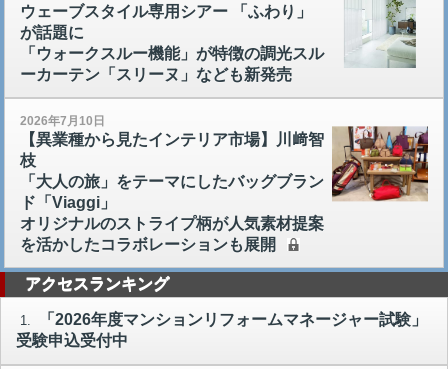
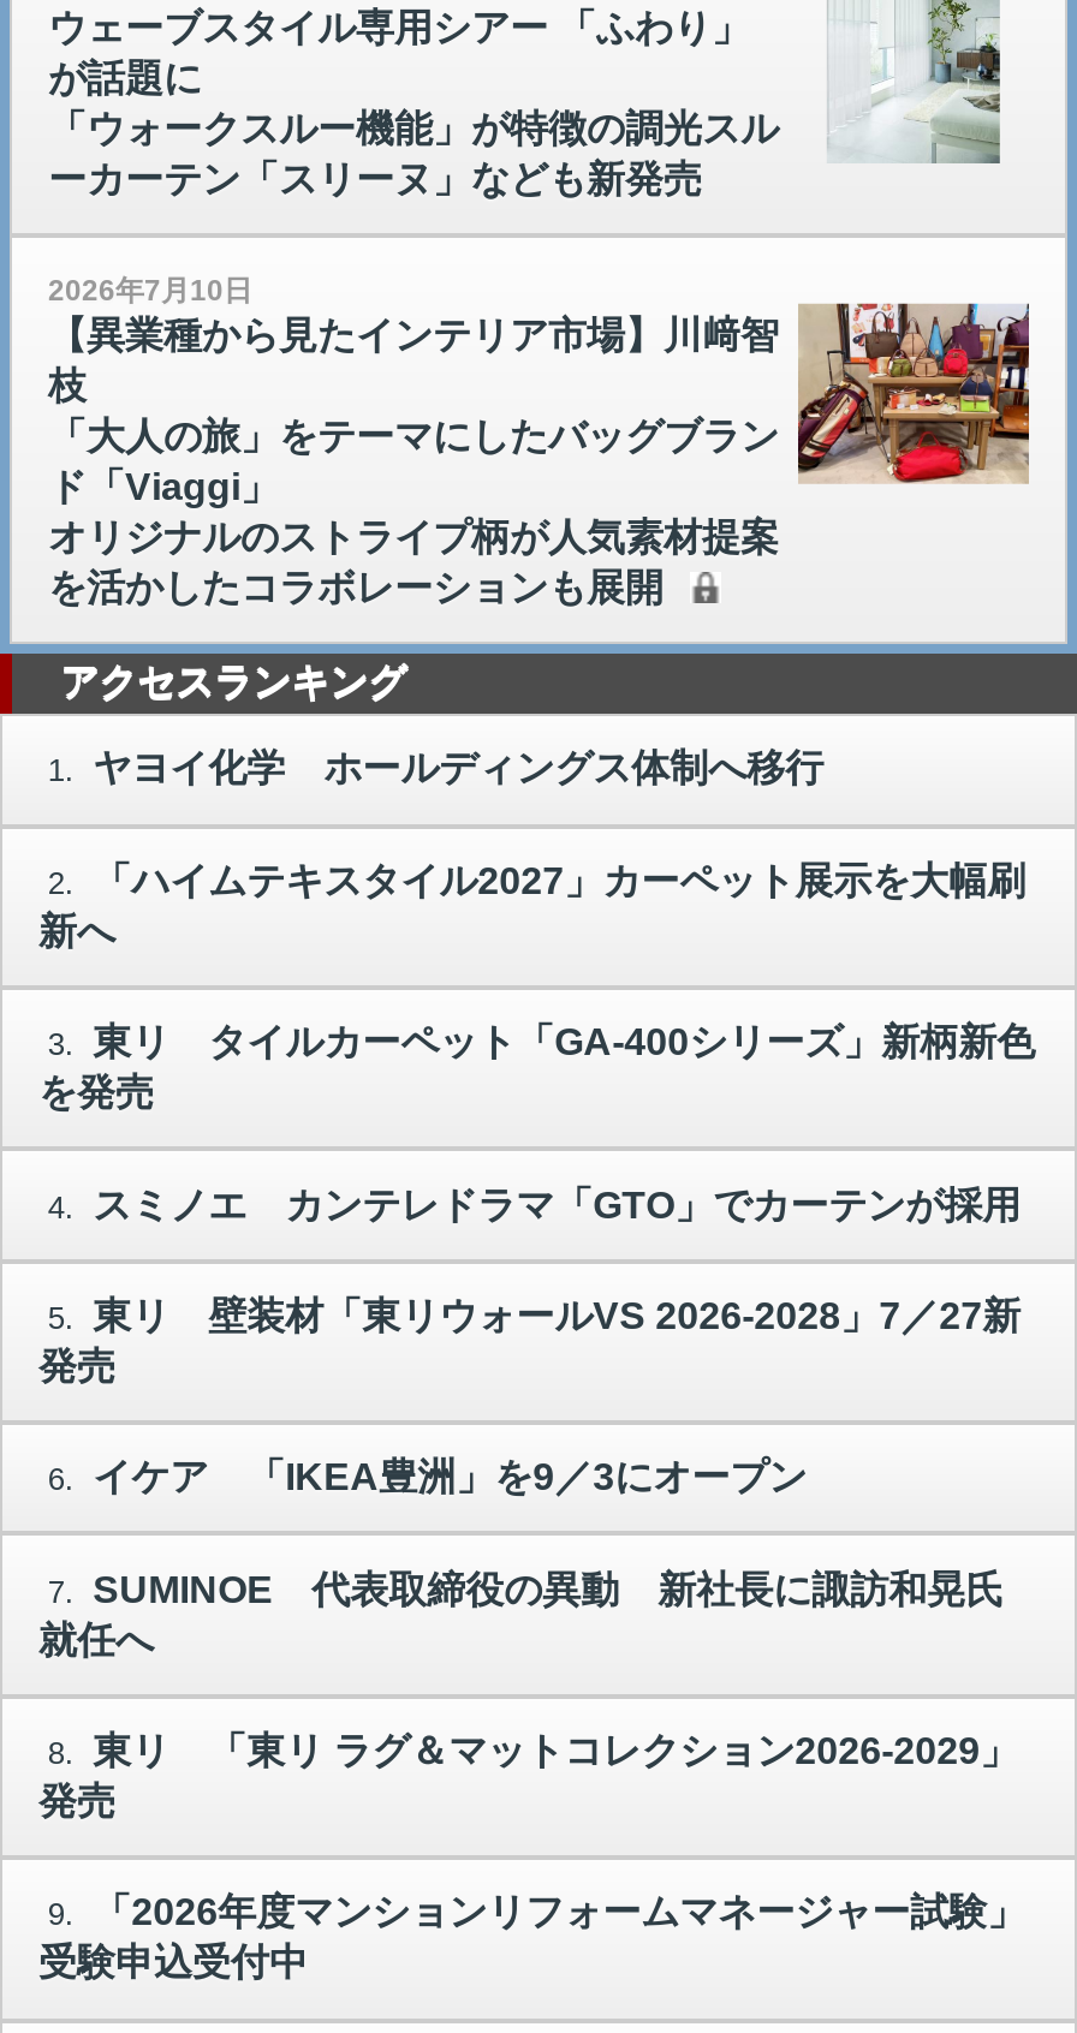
[20,311,427,328] 1. 「2026年度マンションリフォームマネージャー試験」 -> [38,748,1035,1933] 1. ヤヨイ化学 ホールディングス体制へ移行 | 2. 「ハイムテキスタイル2027」カーペット展示を大幅刷 | 新へ | 3. 東リ タイルカーペット「GA-400シリーズ」新柄新色 | を発売 | 4. スミノエ カンテレドラマ「GTO」でカーテンが採用 | 5. 東リ 壁装材「東リウォールVS 2026-2028」7／27新 | 発売 | 6. イケア 「IKEA豊洲」を9／3にオープン | 7. SUMINOE 代表取締役の異動 新社長に諏訪和晃氏 | 就任へ | 8. 東リ 「東リ ラグ＆マットコレクション2026-2029」 | 発売 | 9. 「2026年度マンションリフォームマネージャー試験」

